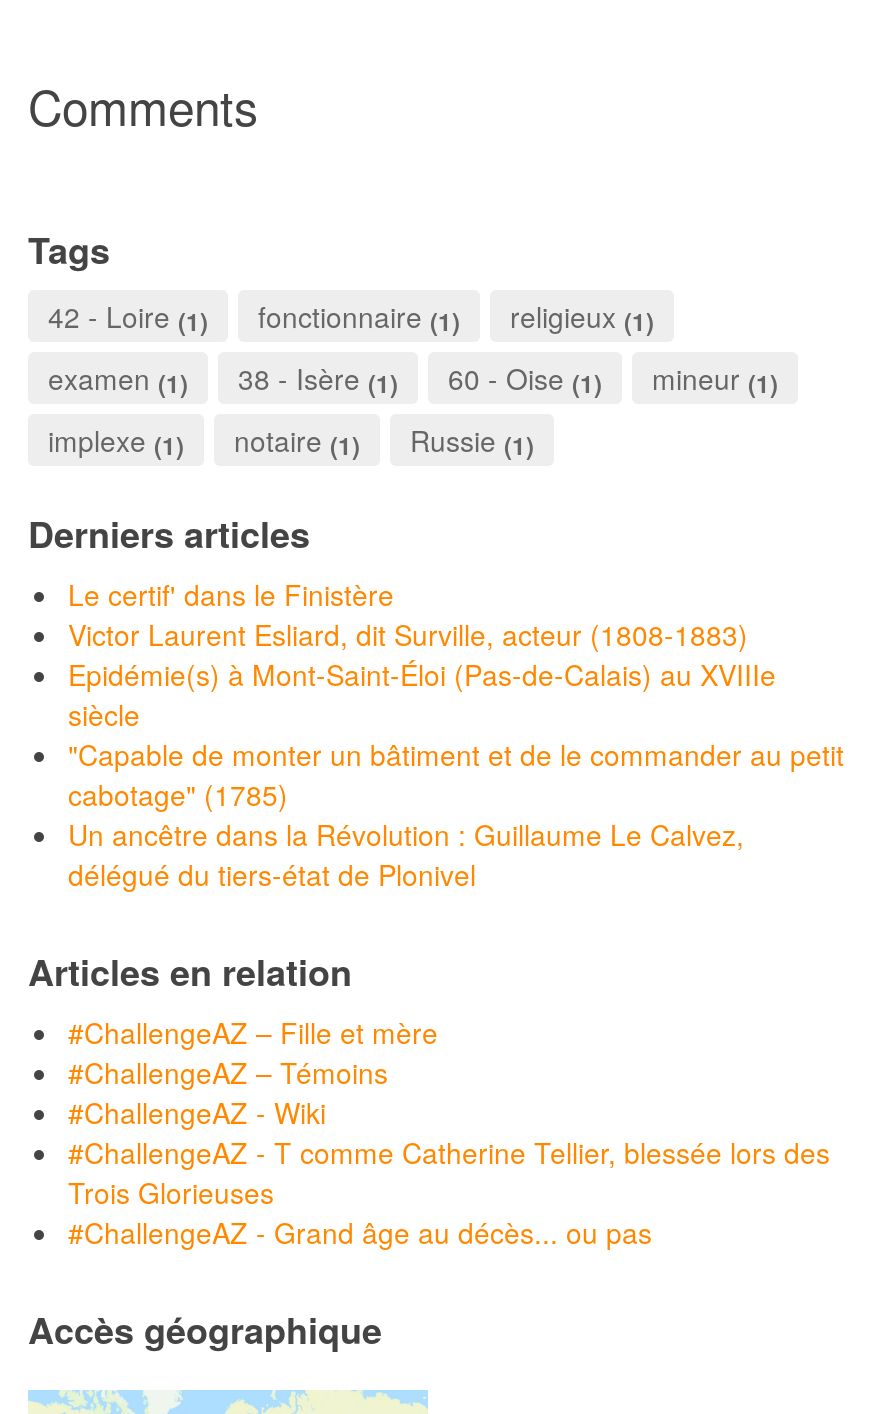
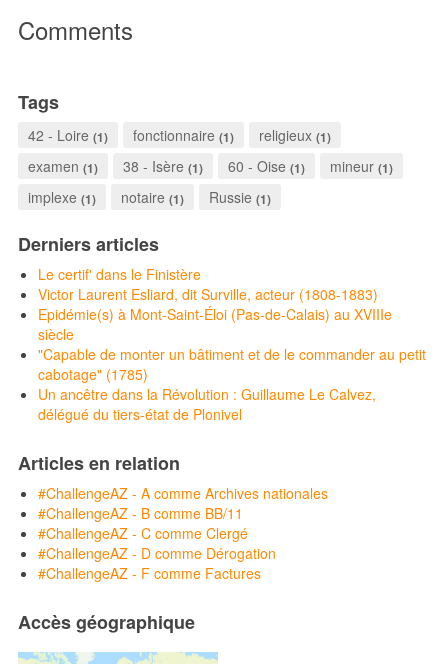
[68,1012,830,1252] #ChallengeAZ – Fille et mère | #ChallengeAZ – Témoins | #ChallengeAZ - Wiki | #ChallengeAZ - T comme Catherine Tellier, blessée lors des | Trois Glorieuses | #ChallengeAZ - Grand âge au décès... ou pas -> [38,483,328,583] #ChallengeAZ - A comme Archives nationales | #ChallengeAZ - B comme BB/11 | #ChallengeAZ - C comme Clergé | #ChallengeAZ - D comme Dérogation | #ChallengeAZ - F comme Factures

